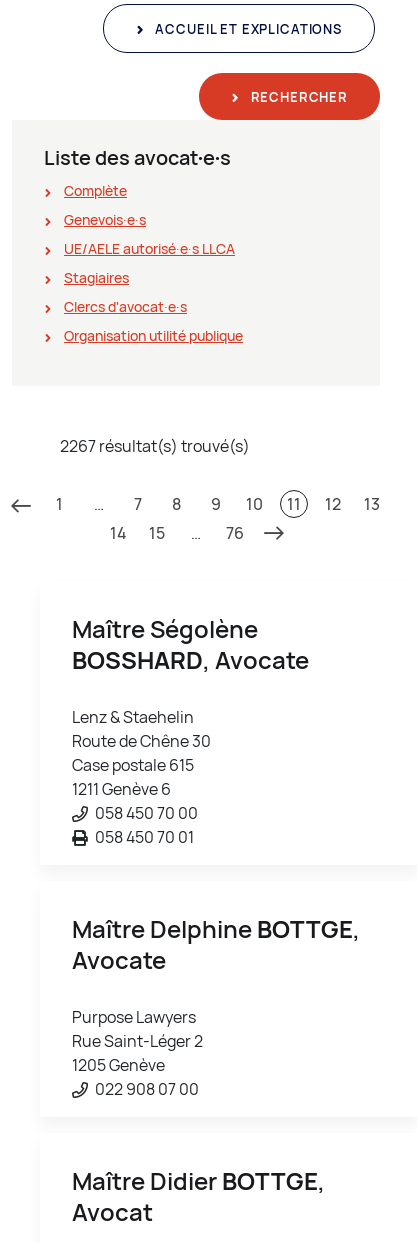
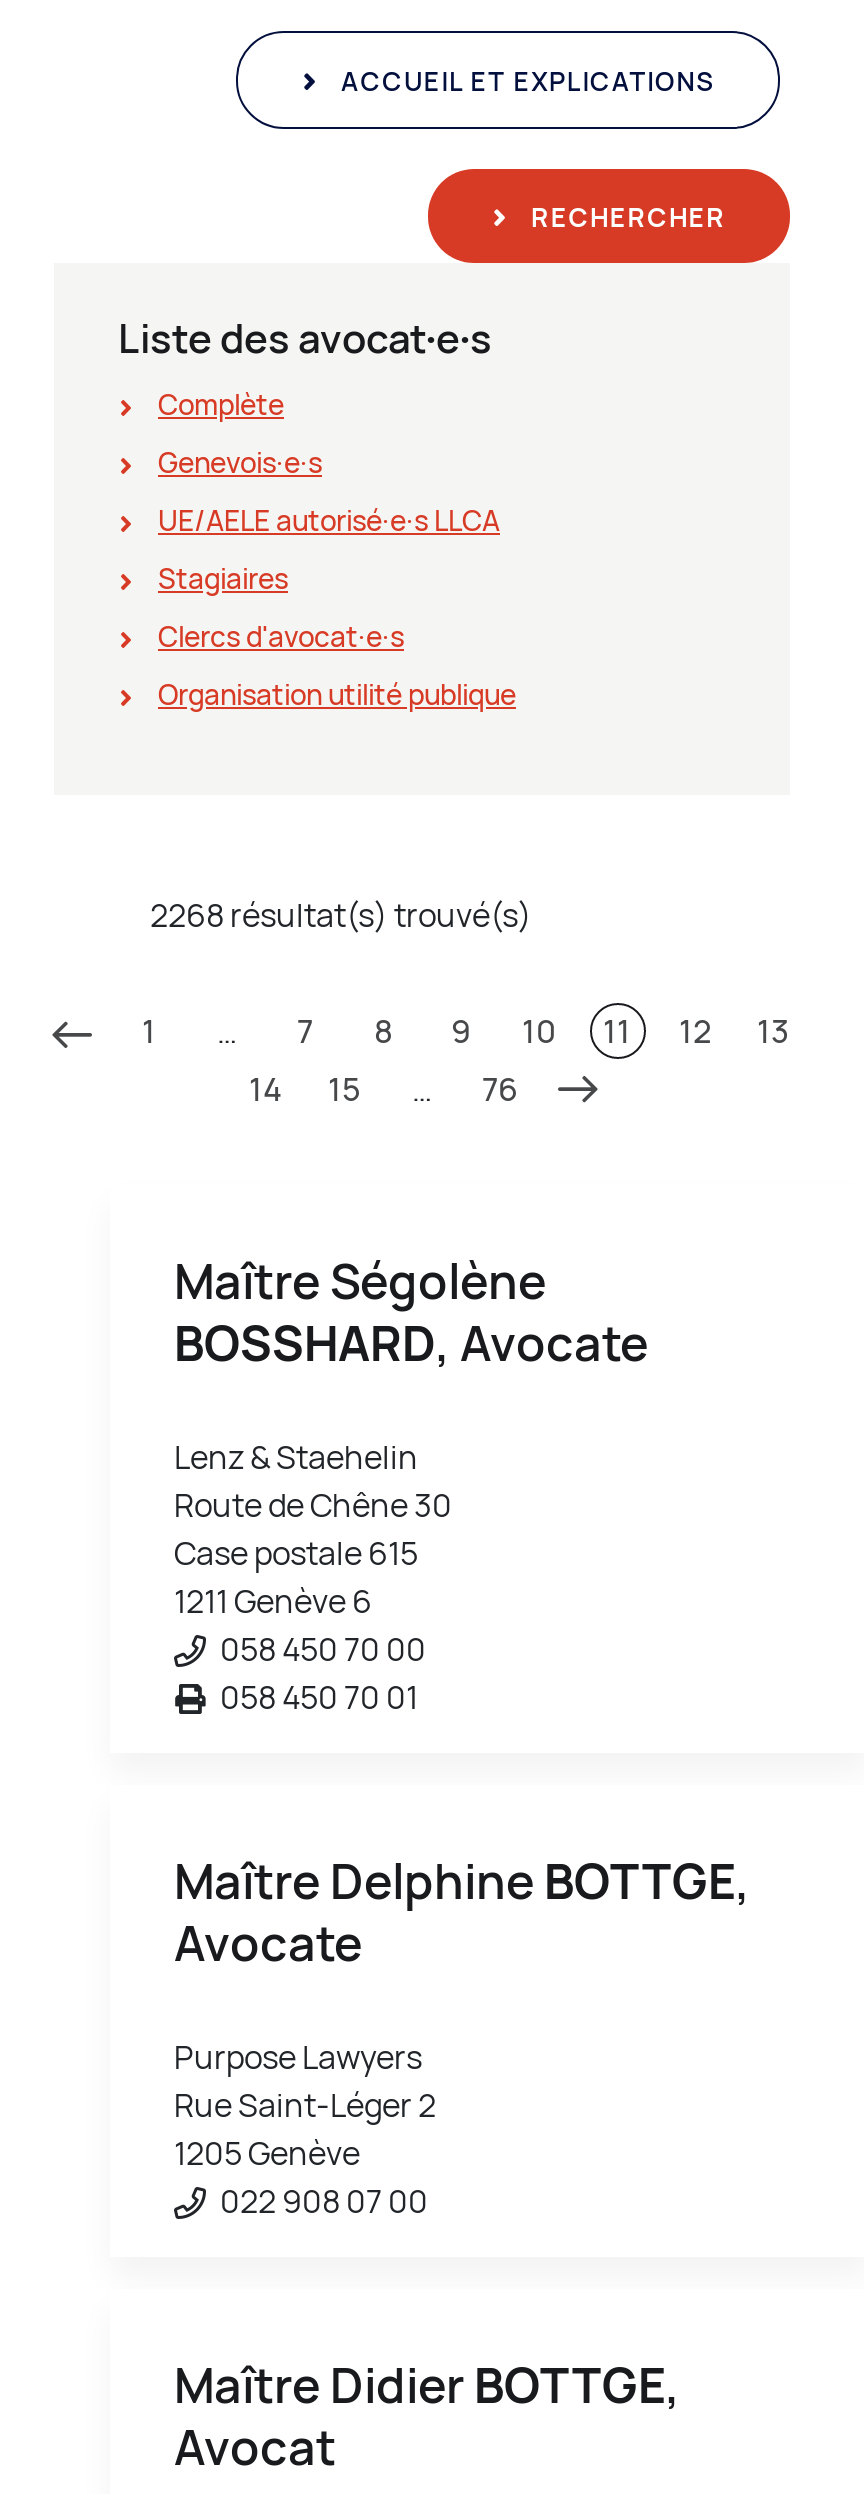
[60,435,250,457] 2267 résultat(s) trouvé(s) -> [150,893,532,937] 2268 résultat(s) trouvé(s)

